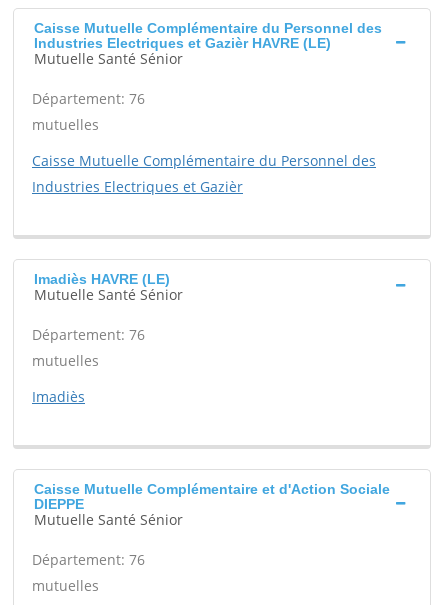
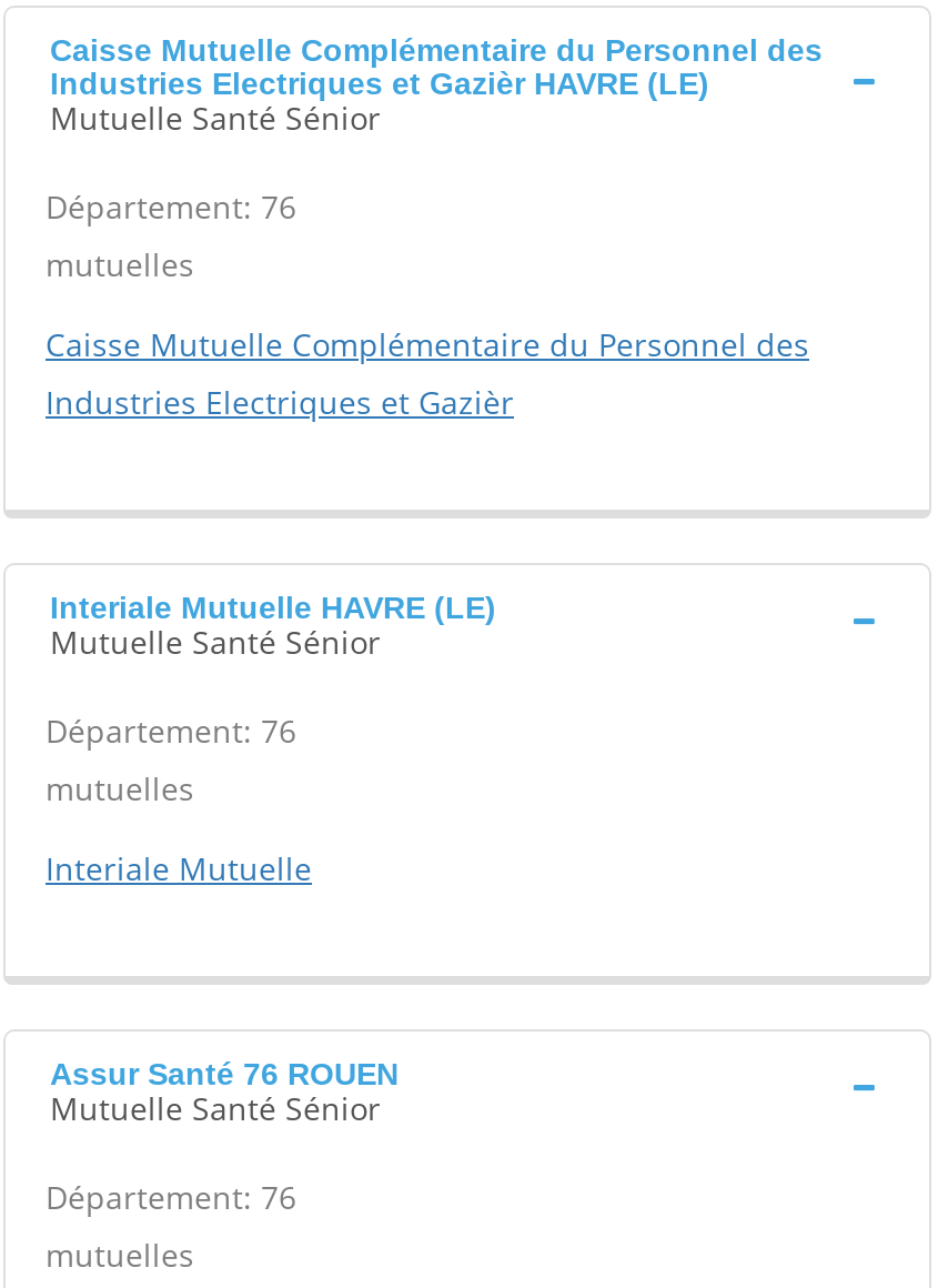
[34,271,170,287] Imadiès HAVRE (LE) -> [50,590,496,626] Interiale Mutuelle HAVRE (LE)
[32,387,85,406] Imadiès -> [46,848,312,890] Interiale Mutuelle
[34,481,390,512] Caisse Mutuelle Complémentaire et d'Action Sociale | DIEPPE -> [50,1056,399,1092] Assur Santé 76 ROUEN

